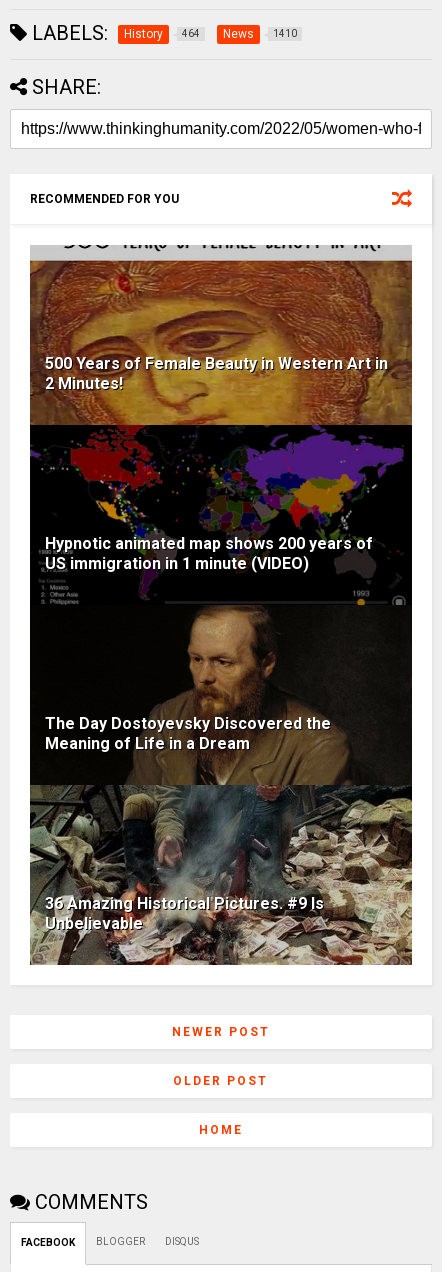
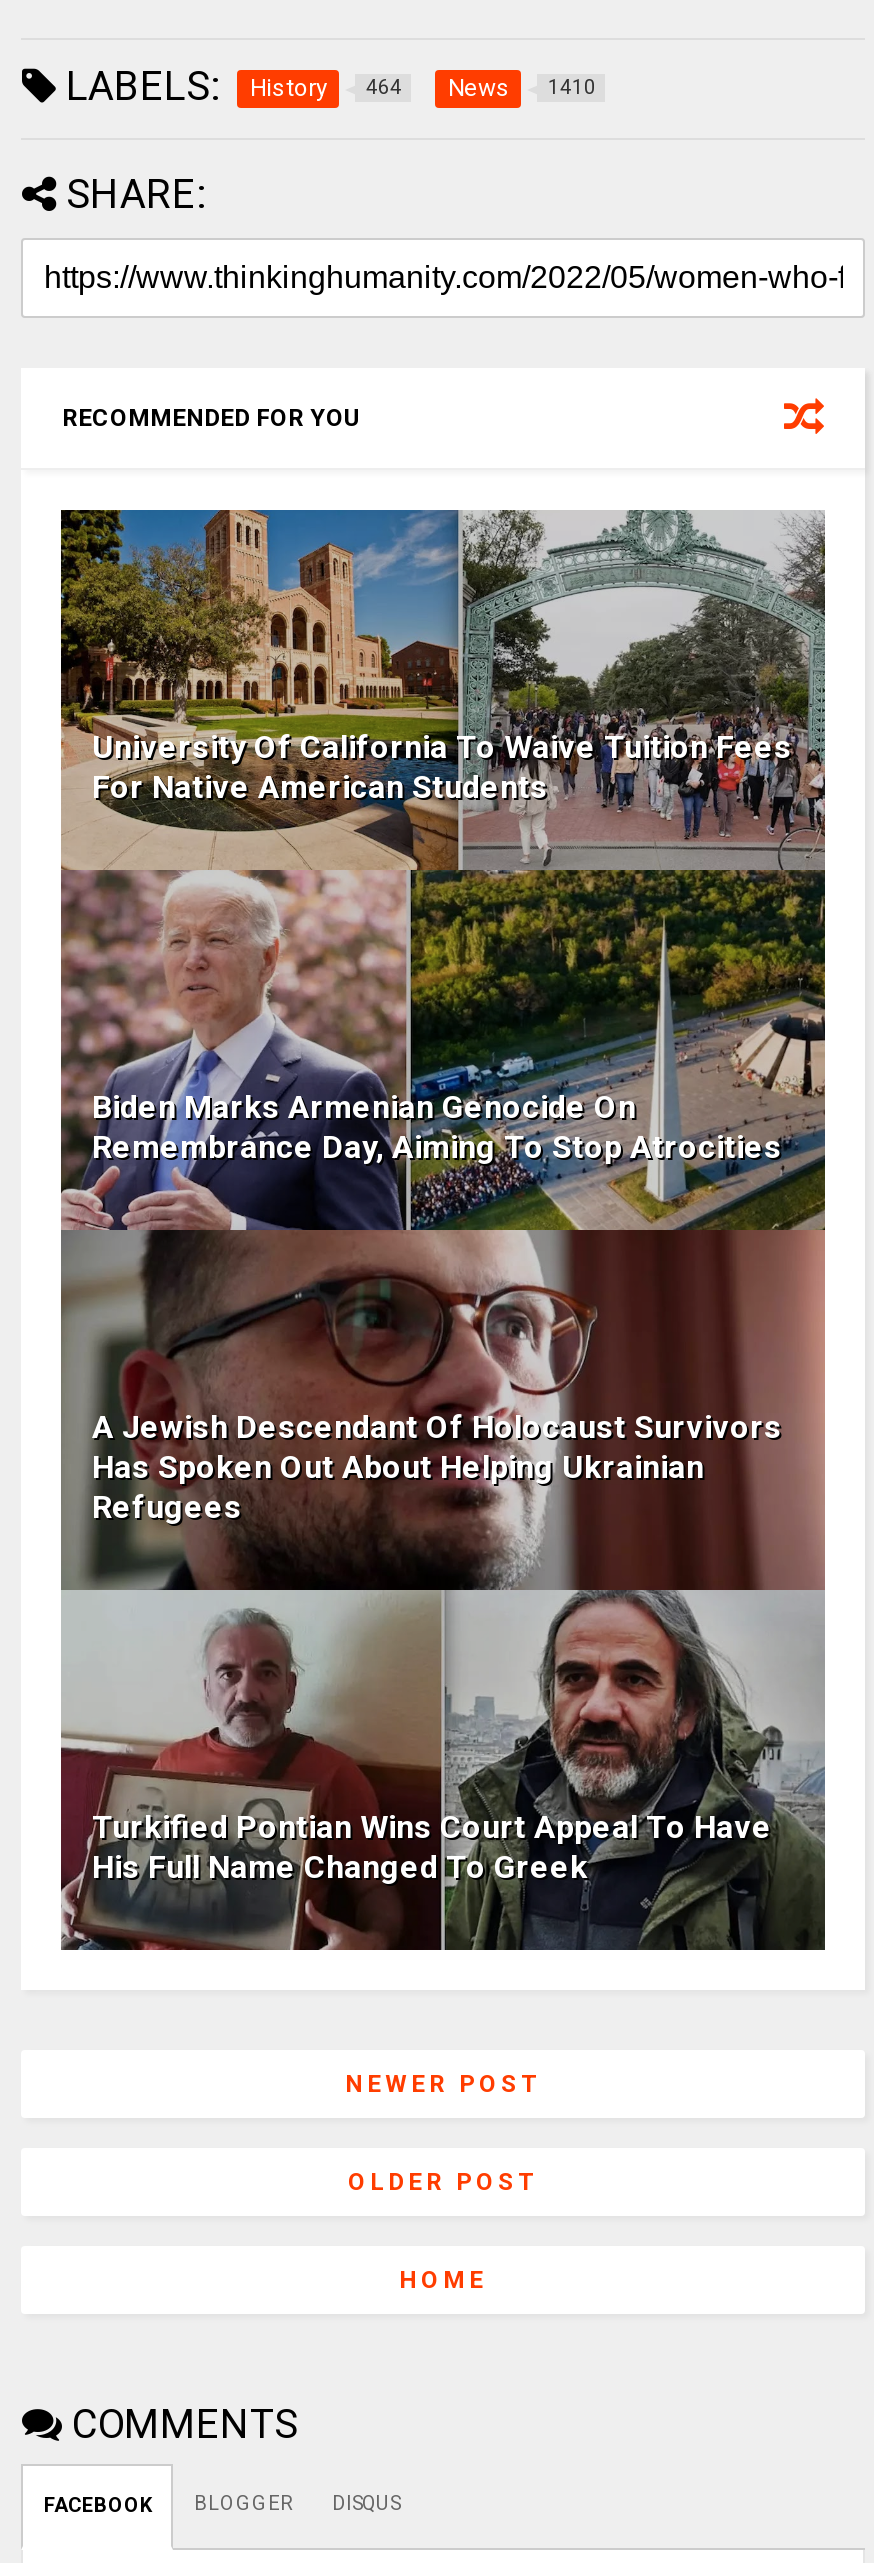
[29,244,413,966] [image] | 500 Years of Female Beauty in Western Art in | 2 Minutes! -> [59,508,827,1952] [image] | University Of California To Waive Tuition Fees | For Native American Students
[45,534,373,573] Hypnotic animated map shows 200 years of | US immigration in 1 minute (VIDEO) -> [92,1088,782,1166] Biden Marks Armenian Genocide On | Remembrance Day, Aiming To Stop Atrocities
[45,714,331,753] The Day Dostoyevsky Discovered the | Meaning of Life in a Dream -> [92,1408,782,1526] A Jewish Descendant Of Holocaust Survivors | Has Spoken Out About Helping Ukrainian | Refugees
[45,894,324,933] 36 Amazing Historical Pictures. #9 Is | Unbelievable -> [92,1808,772,1886] Turkified Pontian Wins Court Appeal To Have | His Full Name Changed To Greek

